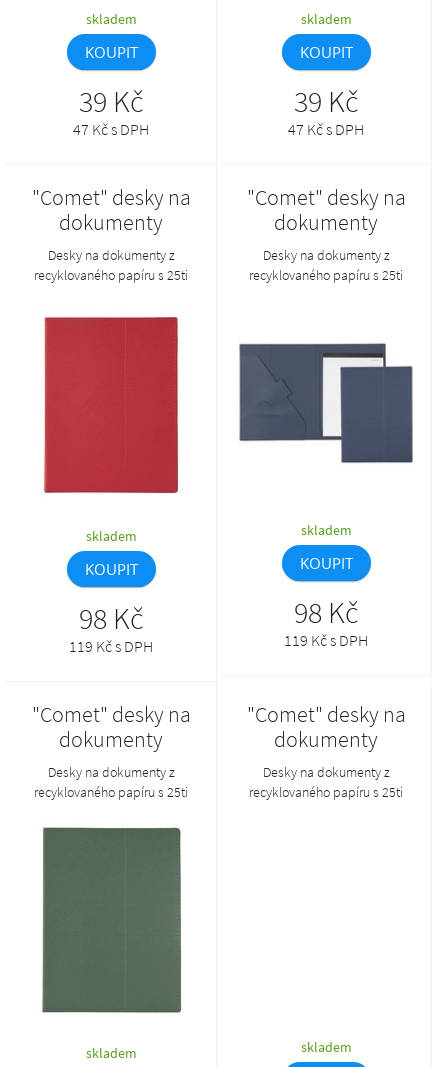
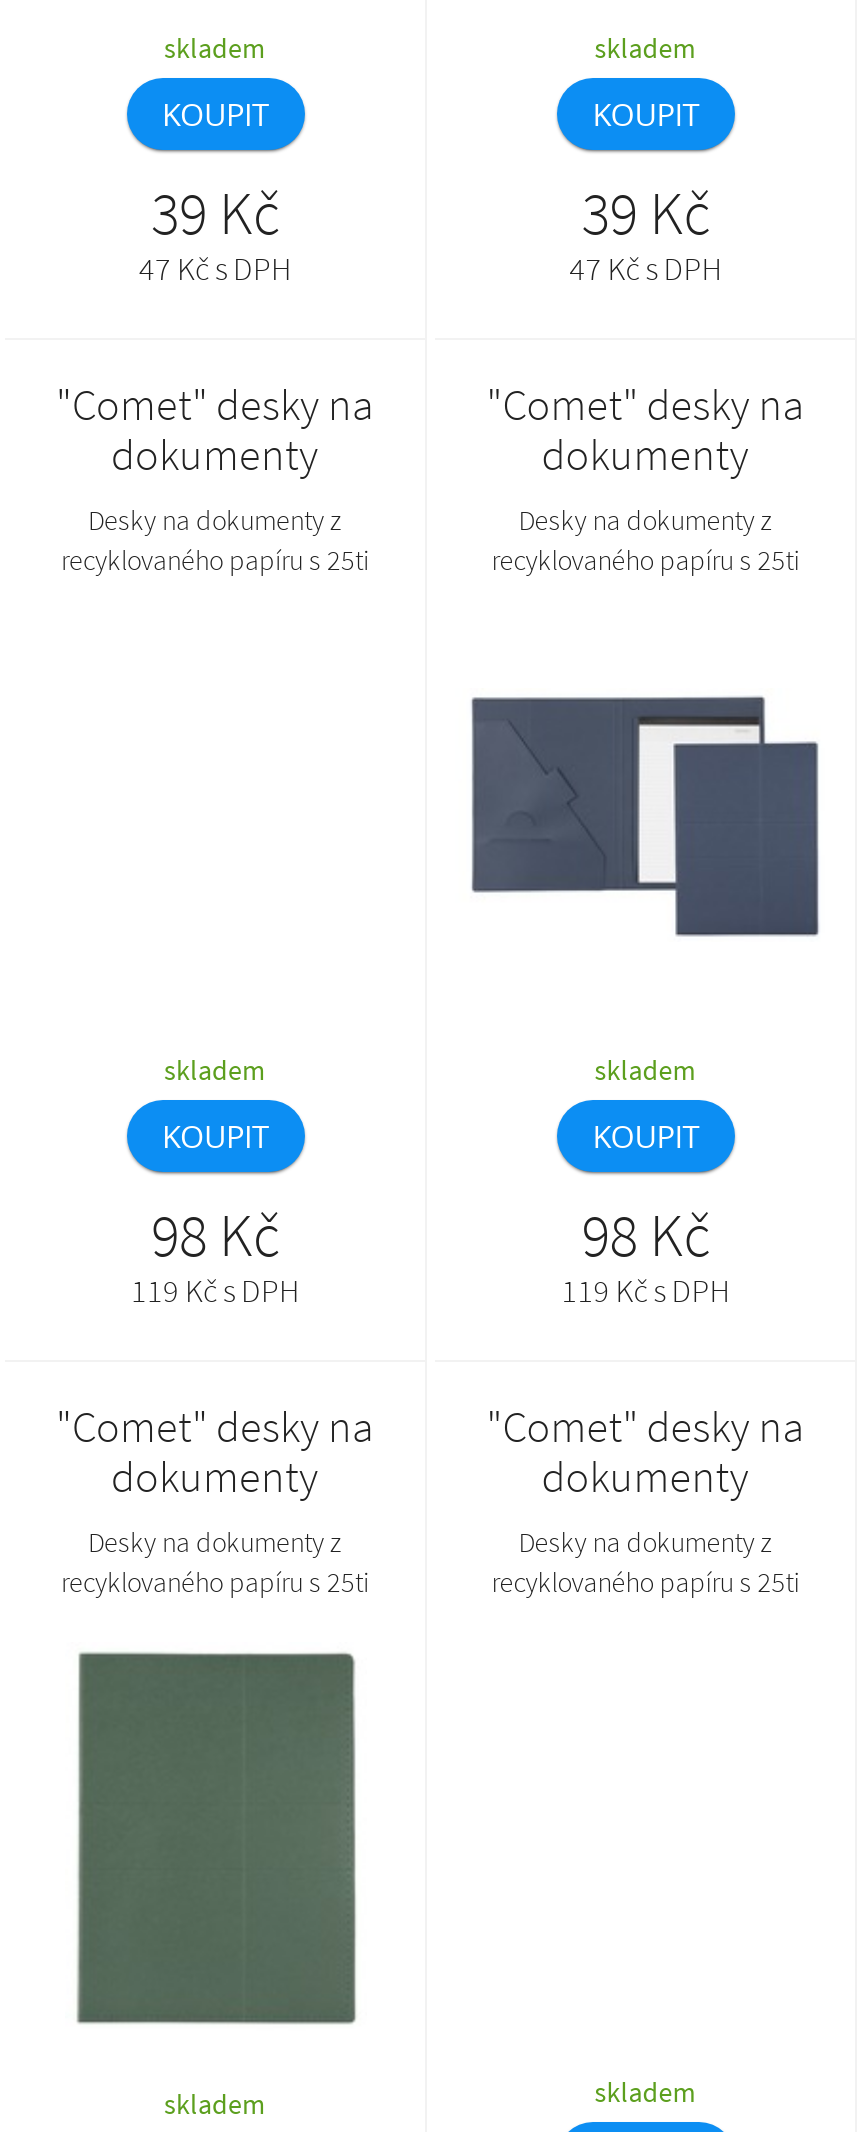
[43,316,179,494] [image] -> none

